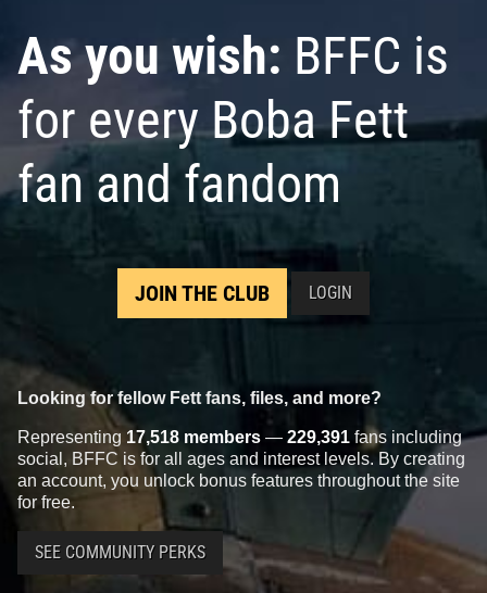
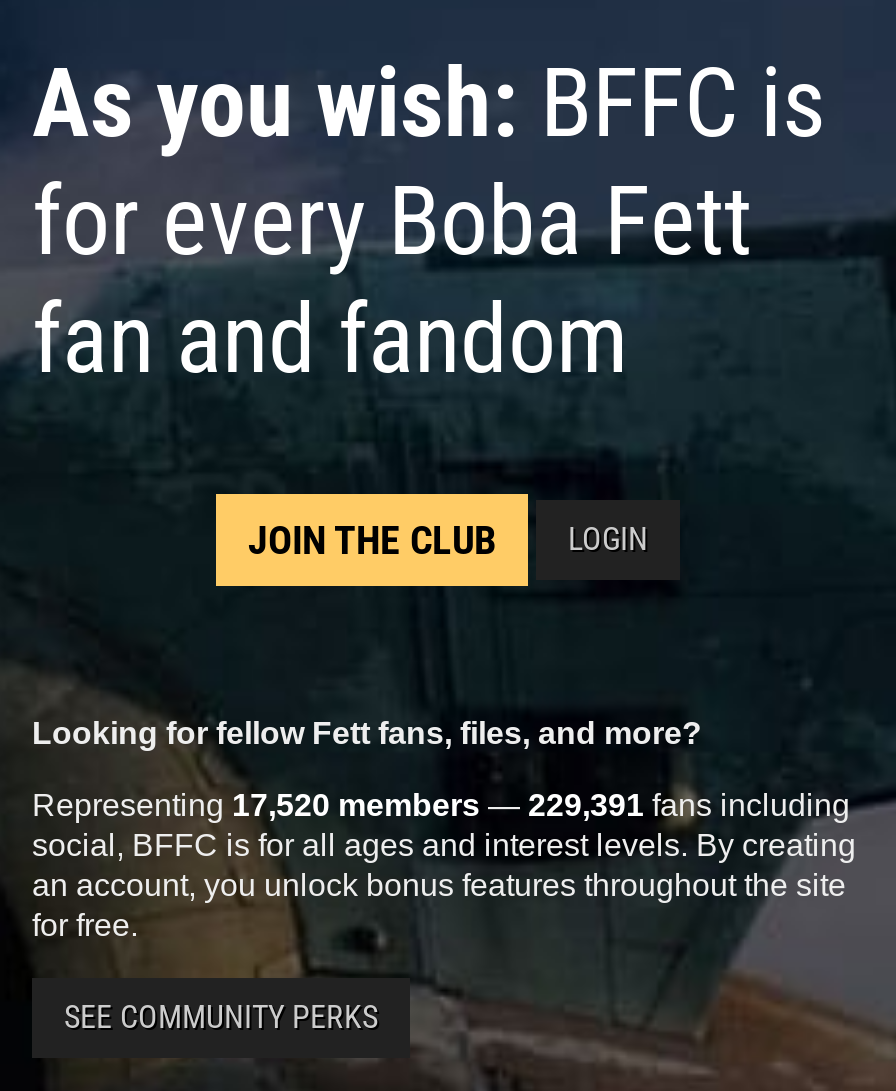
[17,428,462,447] Representing 17,518 members — 229,391 fans including -> [32,788,850,822] Representing 17,520 members — 229,391 fans including

